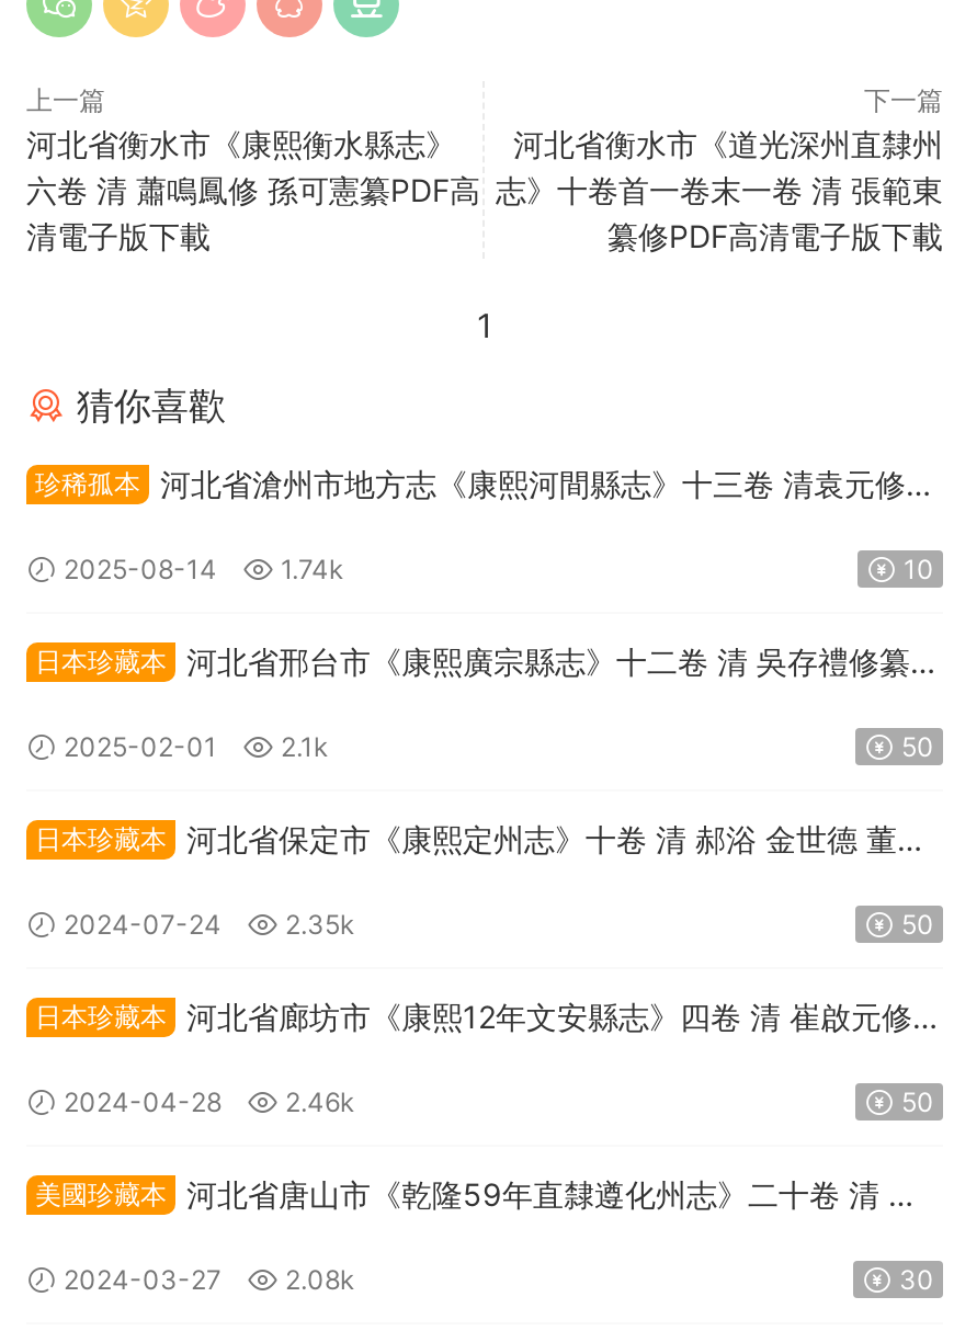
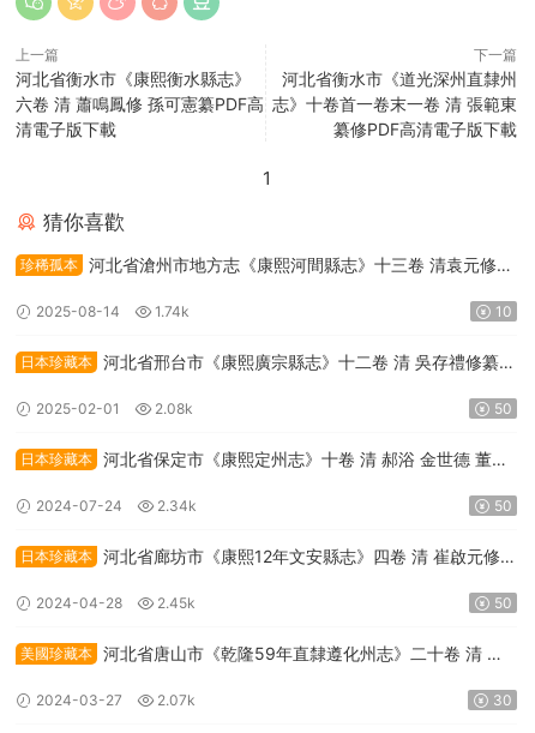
[57,730,329,763] 2025-02-01 2.1k -> [32,400,193,418] 2025-02-01 2.08k
[57,908,355,941] 2024-07-24 2.35k -> [32,497,197,515] 2024-07-24 2.34k
[57,1086,355,1119] 2024-04-28 2.46k -> [32,594,196,612] 2024-04-28 2.45k
[57,1263,355,1296] 2024-03-27 2.08k -> [32,691,196,709] 2024-03-27 2.07k

